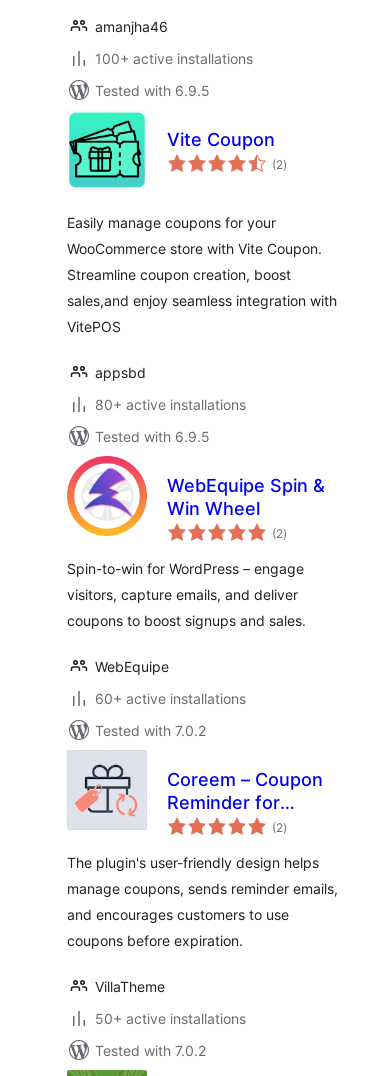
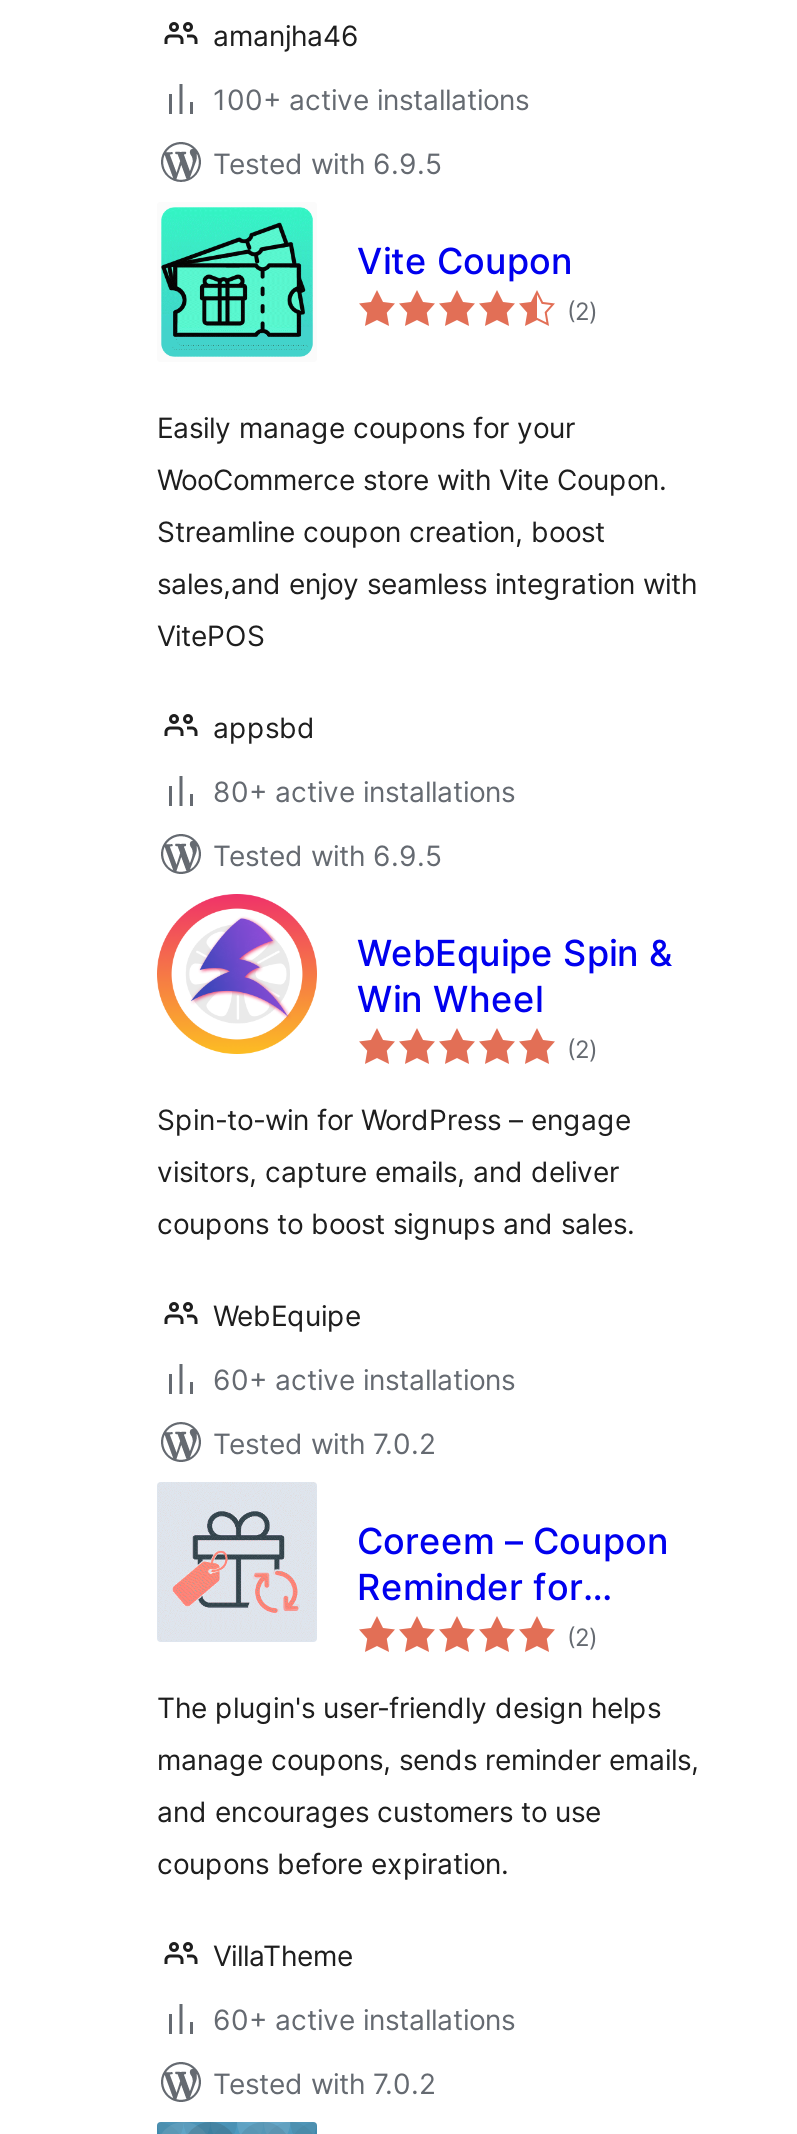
[95,1010,246,1027] 50+ active installations -> [213,2002,515,2036] 60+ active installations

